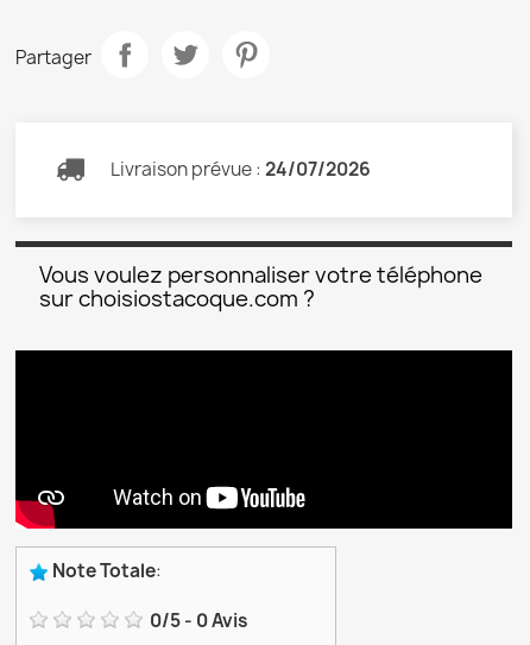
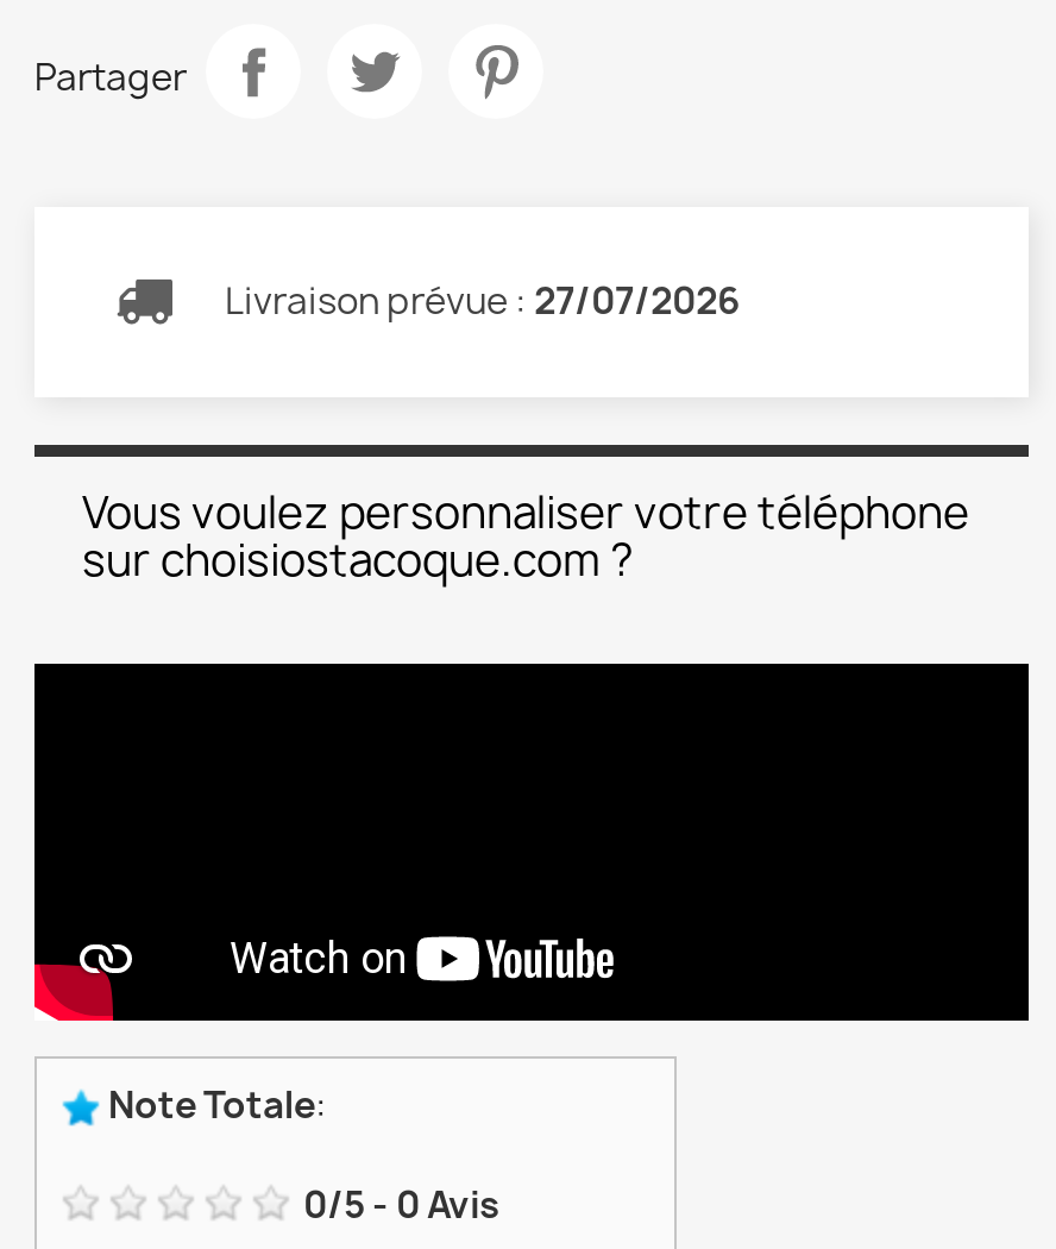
[111,157,371,182] Livraison prévue : 24/07/2026 -> [225,276,741,326] Livraison prévue : 27/07/2026

